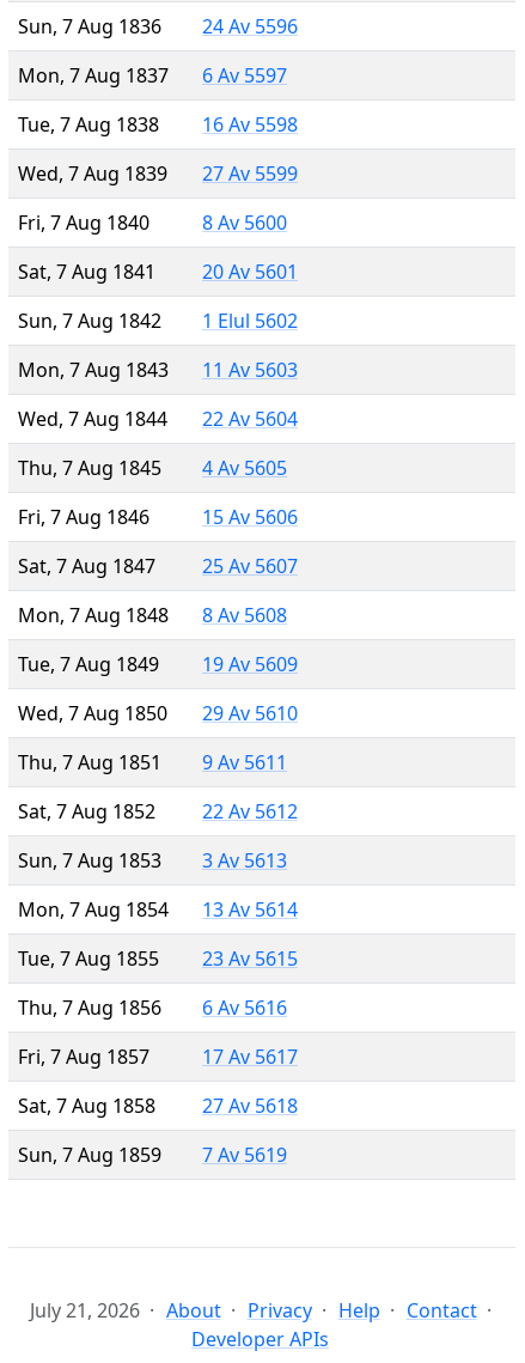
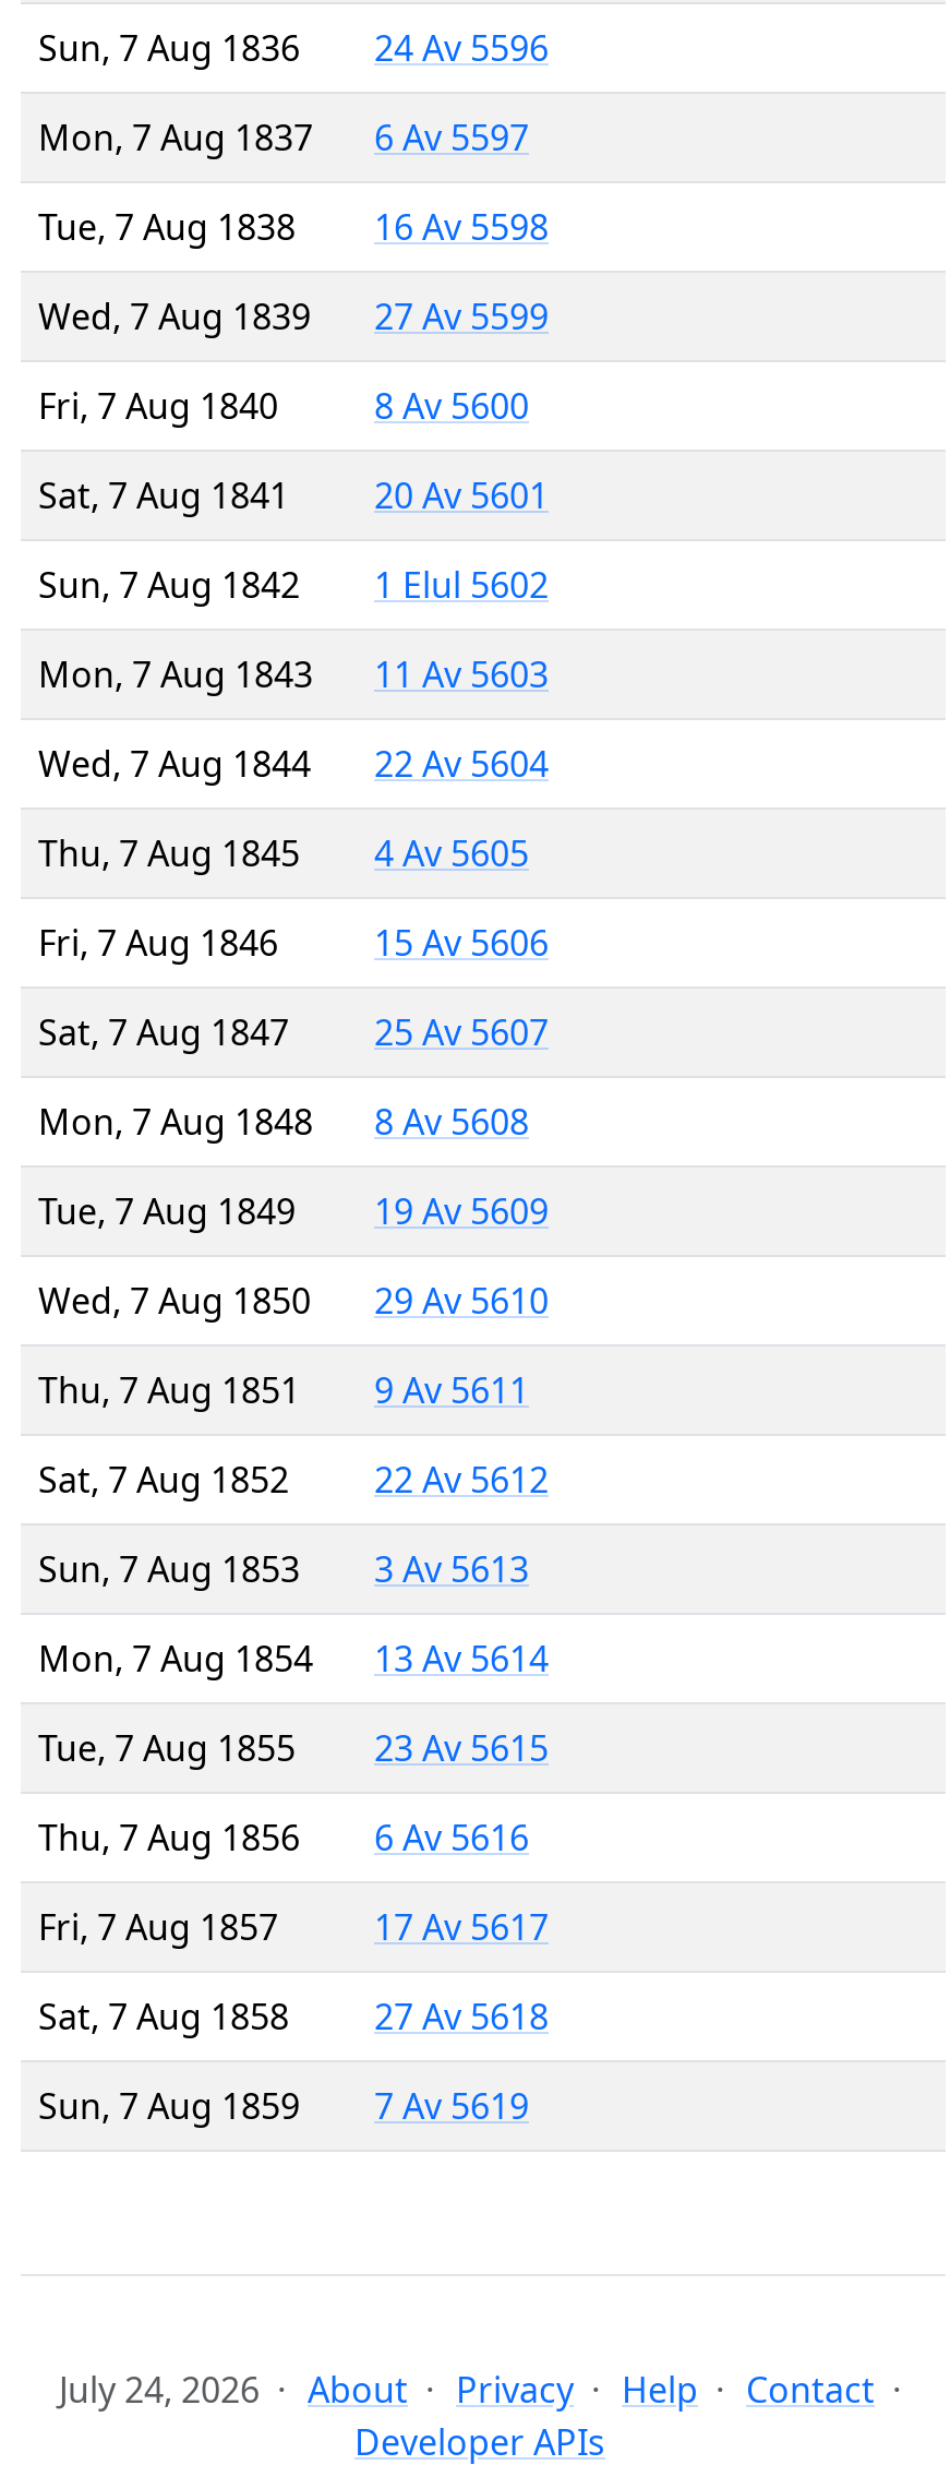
[29,1297,477,1324] July 21, 2026 About Privacy Help Contact -> [59,2366,875,2414] July 24, 2026 About Privacy Help Contact

